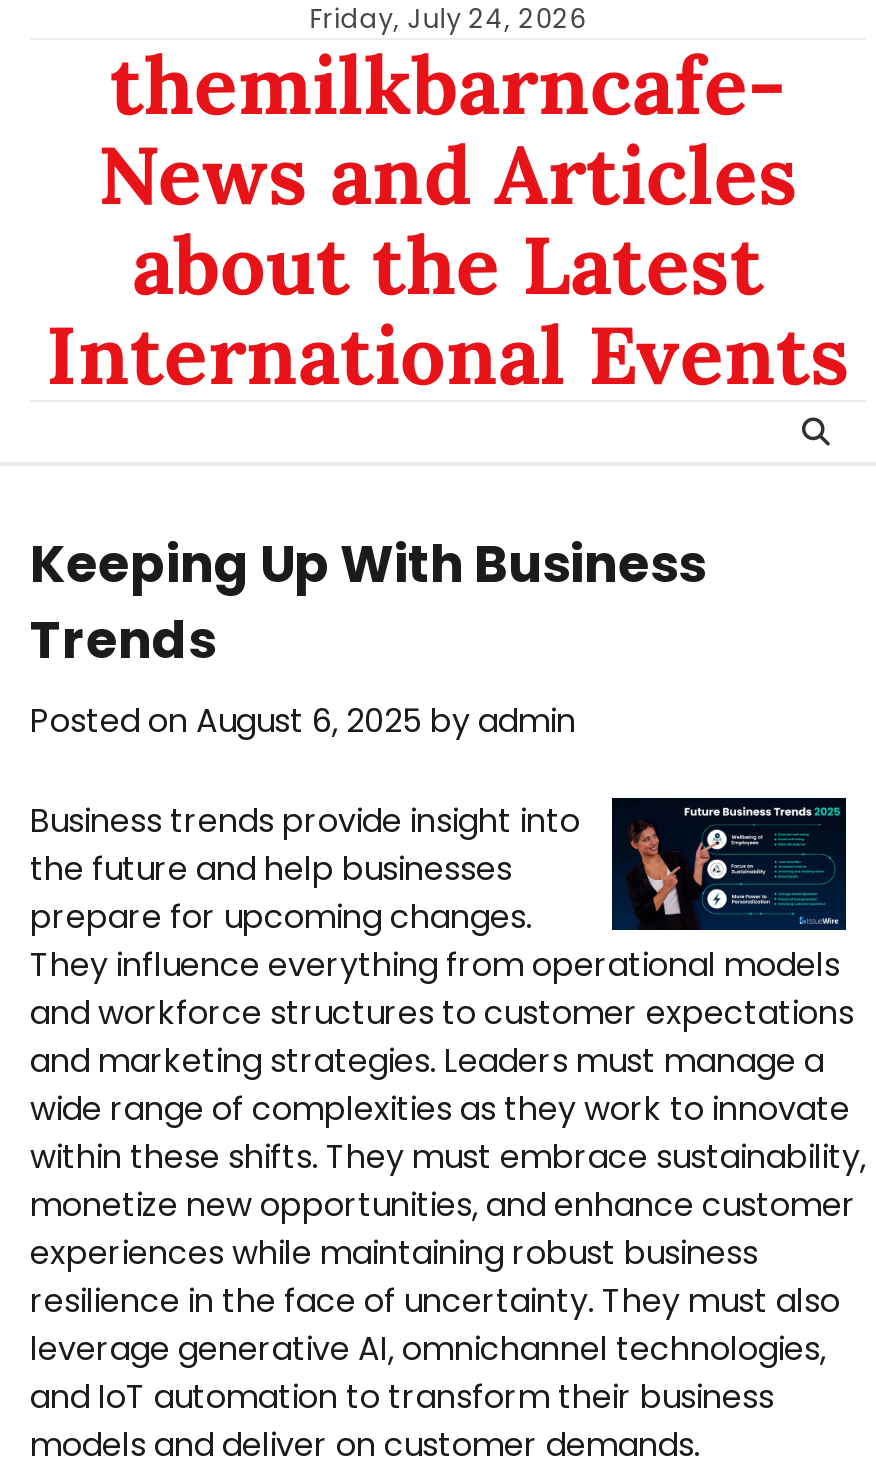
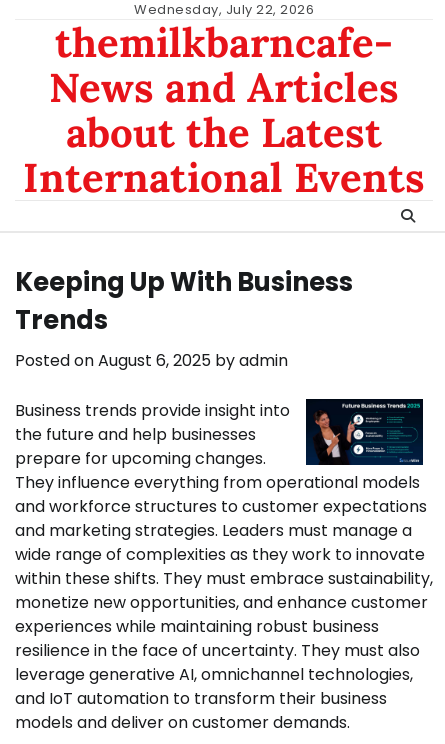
[310,0,586,38] Friday, July 24, 2026 -> [134,0,314,19] Wednesday, July 22, 2026

